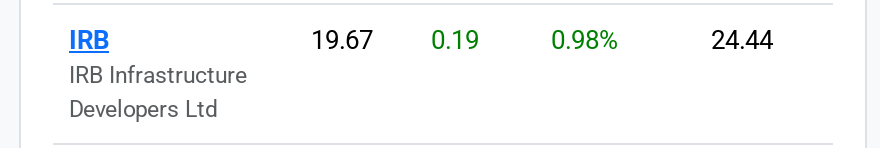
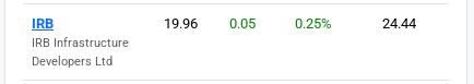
[311,25,373,55] 19.67 -> [164,15,198,32] 19.96
[431,25,479,55] 0.19 -> [229,15,256,32] 0.05
[551,25,619,55] 0.98% -> [295,15,332,32] 0.25%

